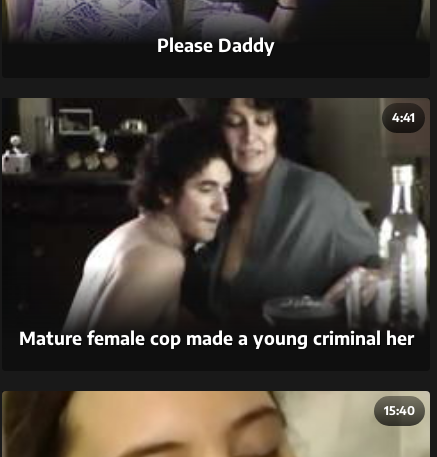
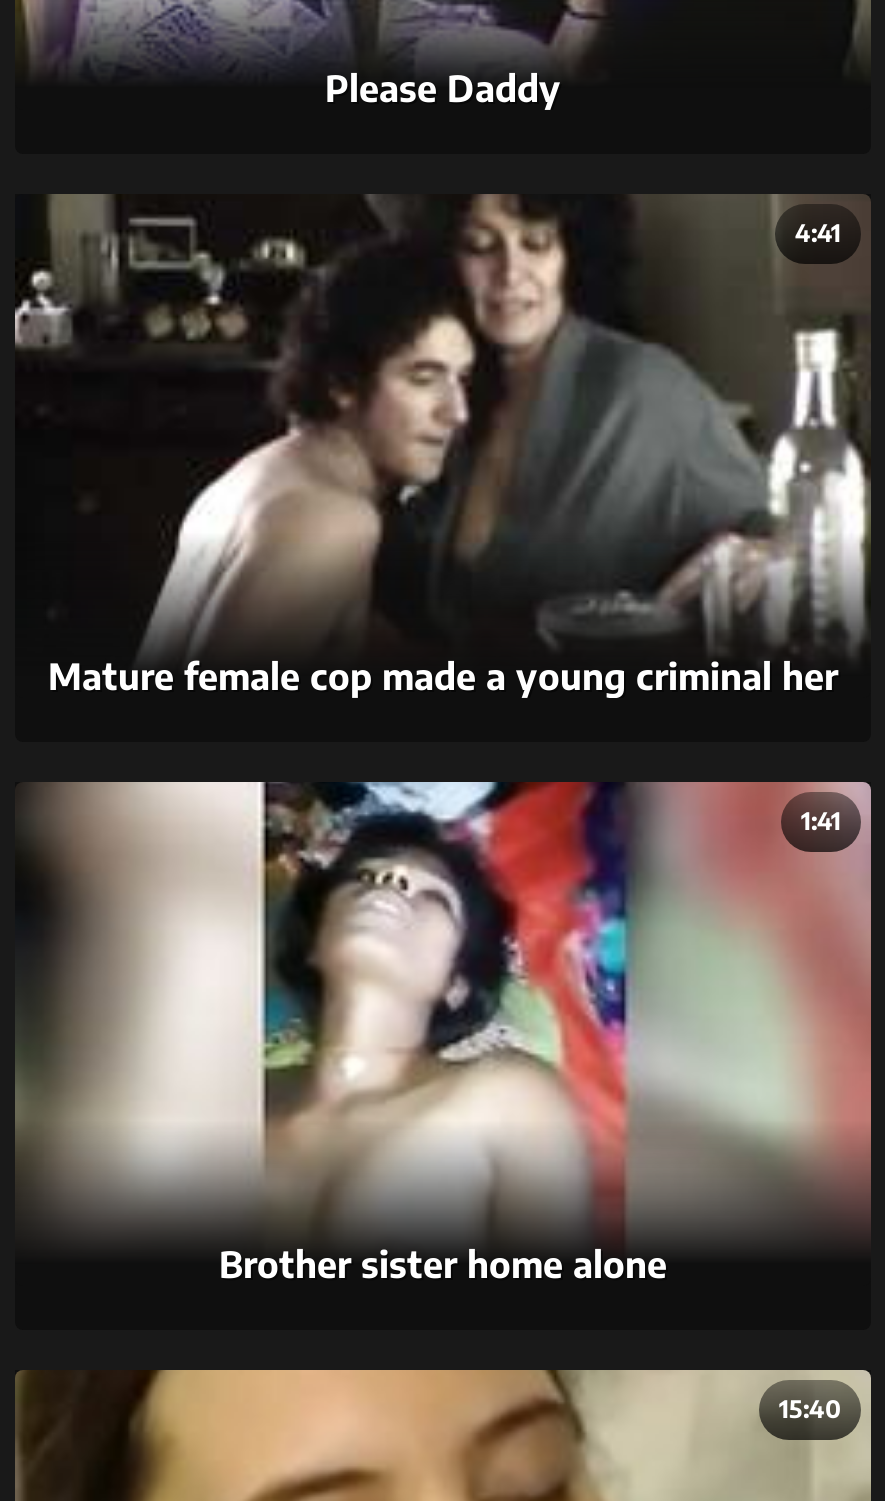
none -> [15,780,871,1236] [image] | 1:41
none -> [219,1240,667,1286] Brother sister home alone

